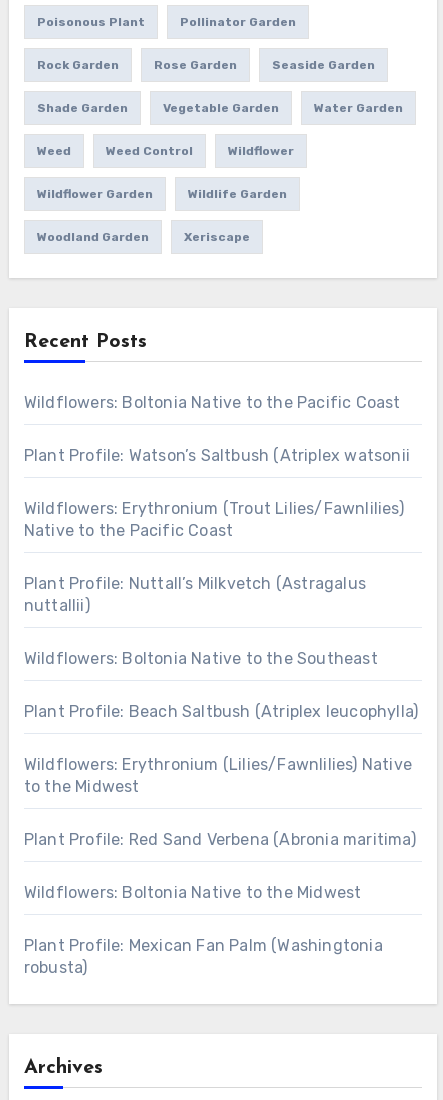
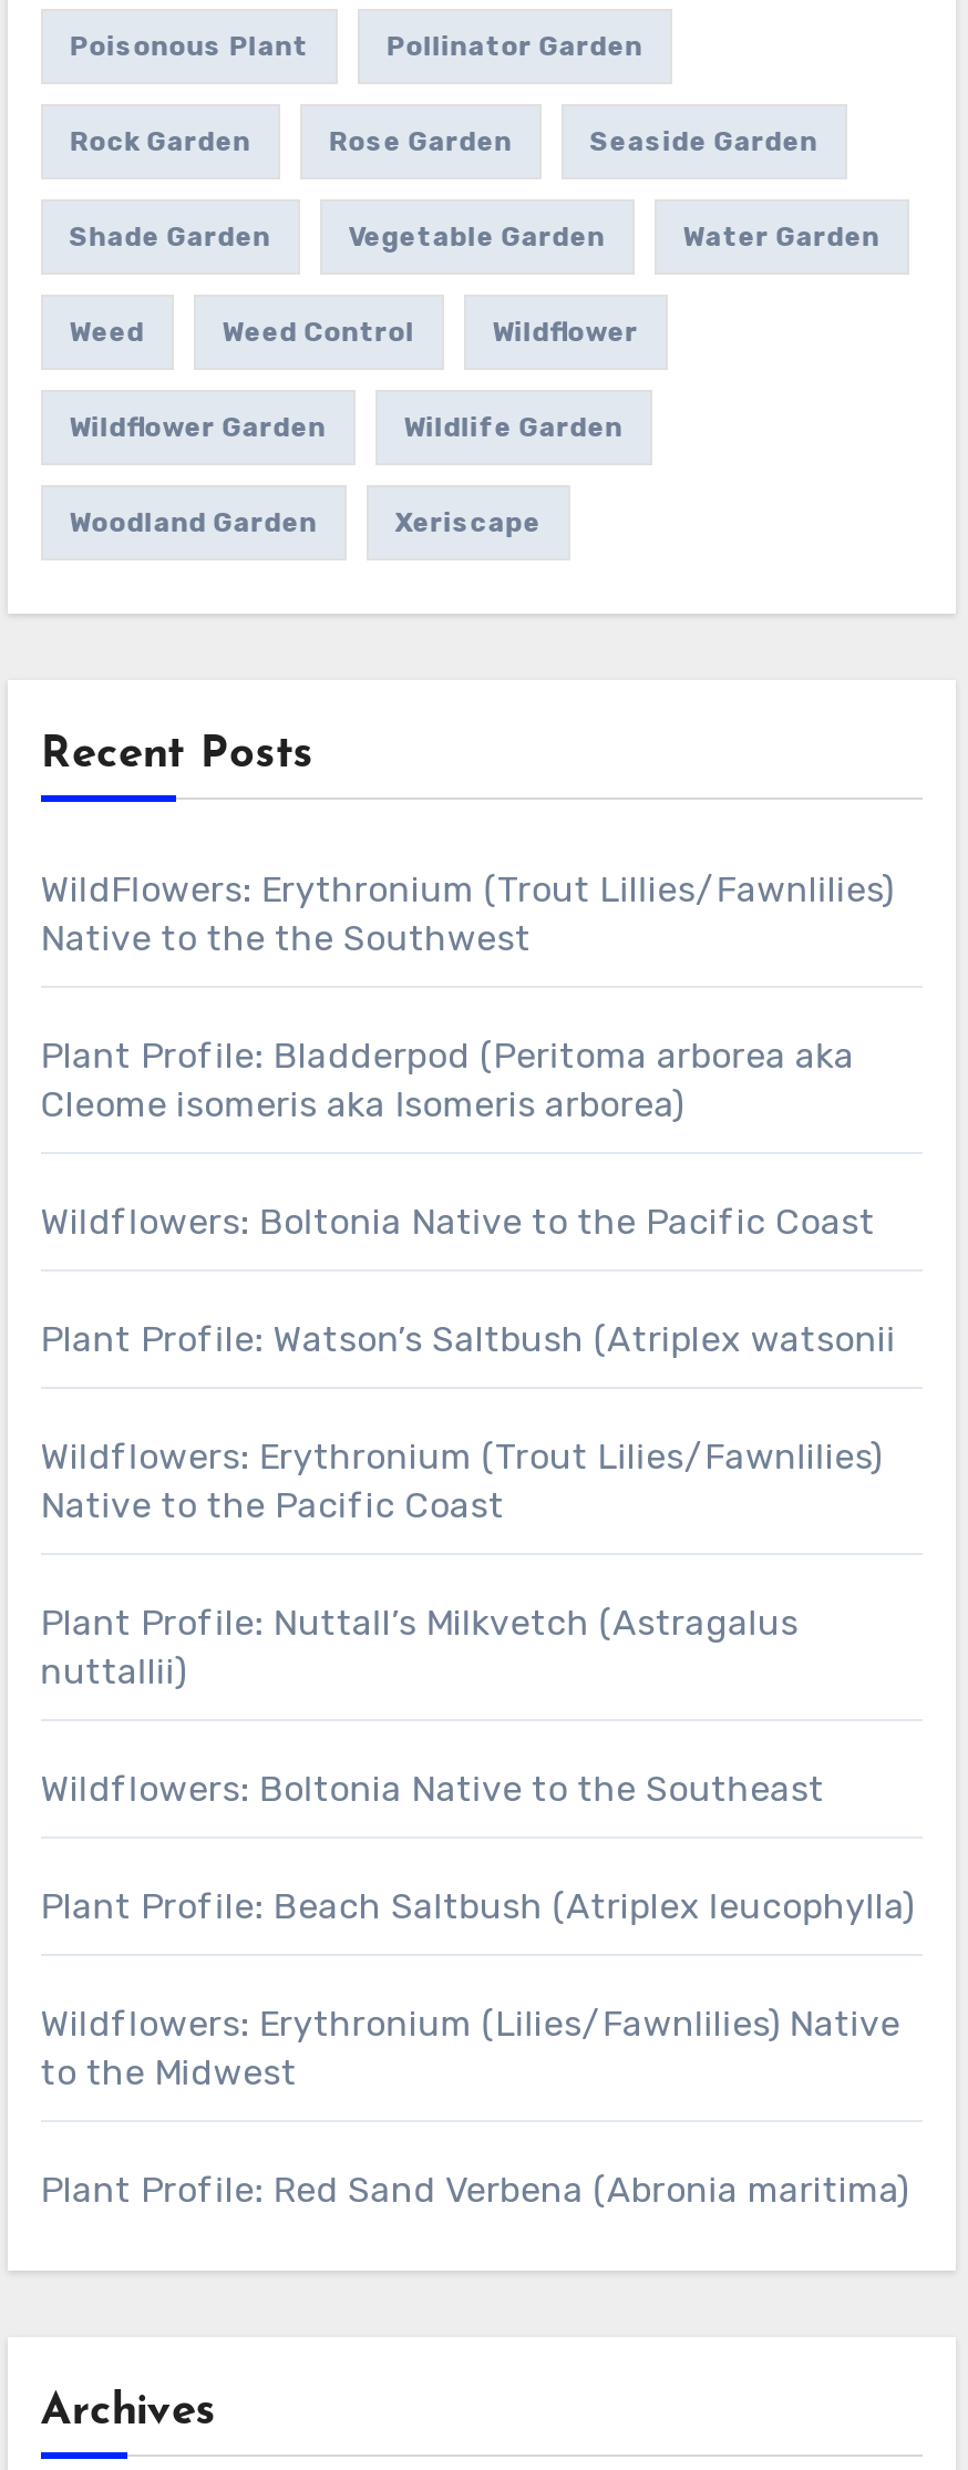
none -> [41,869,894,1126] WildFlowers: Erythronium (Trout Lillies/Fawnlilies) | Native to the the Southwest | Plant Profile: Bladderpod (Peritoma arborea aka | Cleome isomeris aka Isomeris arborea)
moved [24,393,418,849] -> [41,1201,914,2211]: Wildflowers: Boltonia Native to the Pacific Coast | Plant Profile: Watson’s Saltbush (Atriplex watsonii | Wildflowers: Erythronium (Trout Lilies/Fawnlilies) | ... | to the Midwest | Plant Profile: Red Sand Verbena (Abronia maritima)
[24,883,383,977] Wildflowers: Boltonia Native to the Midwest | Plant Profile: Mexican Fan Palm (Washingtonia | robusta) -> none

